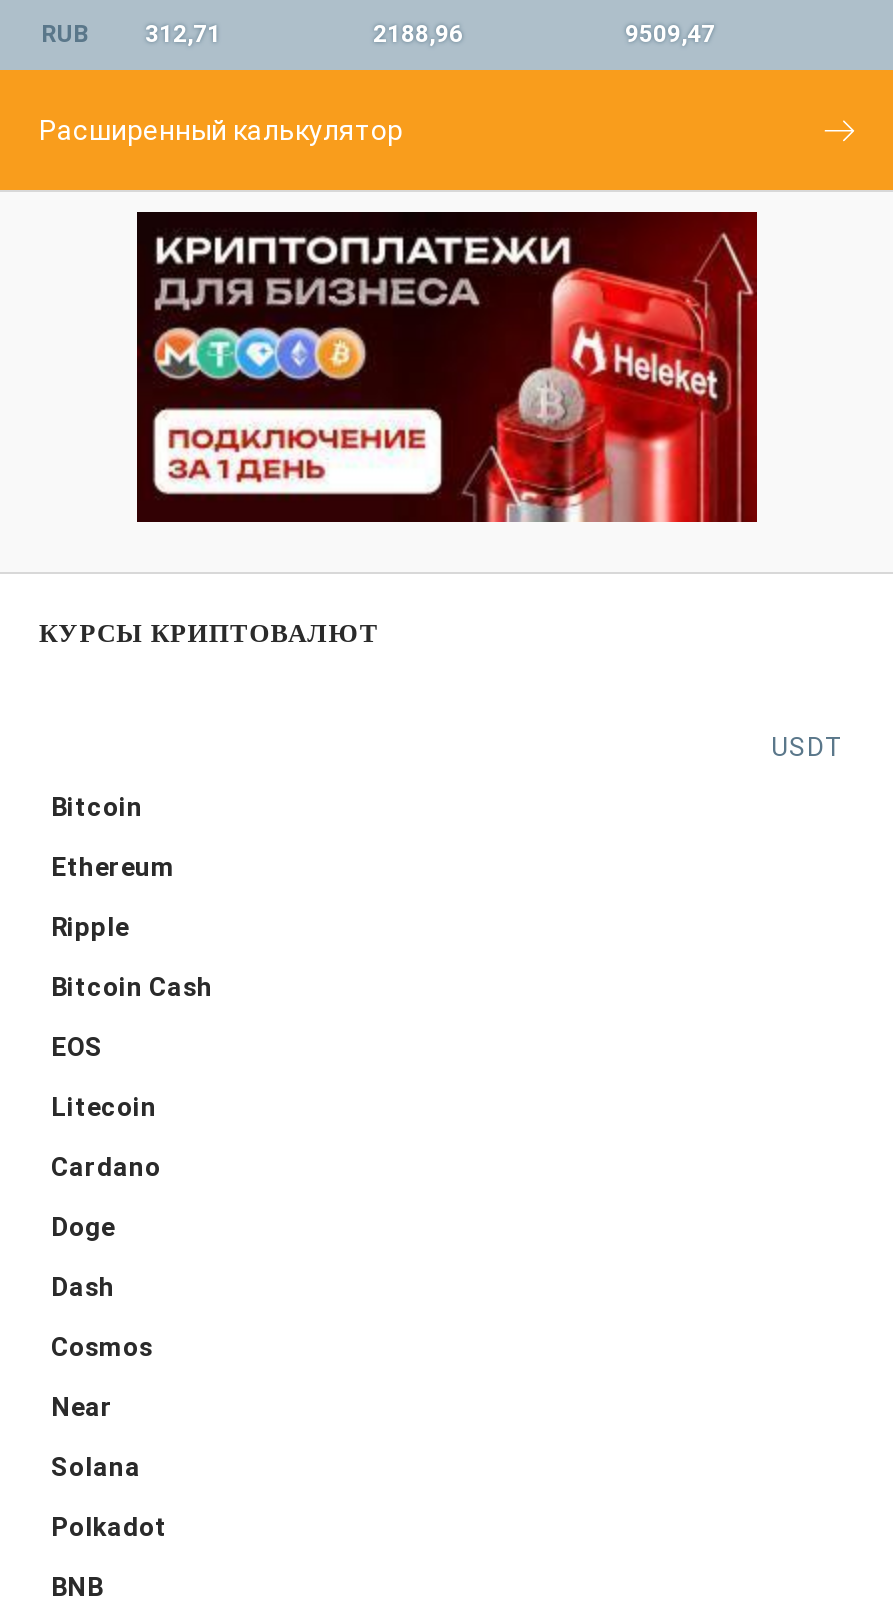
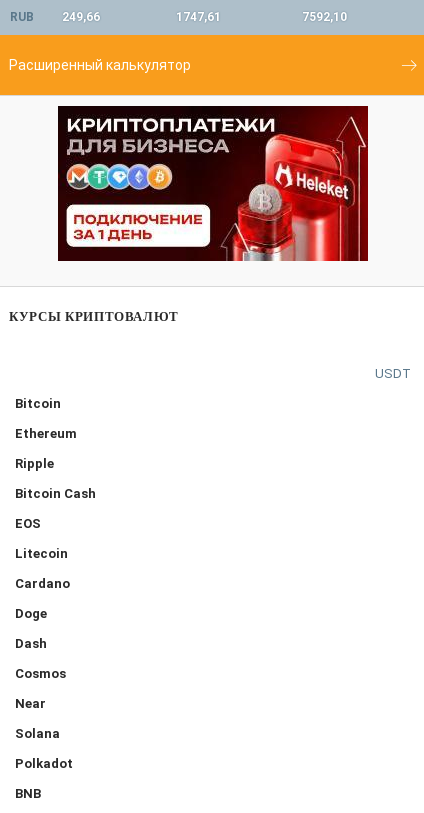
[41,19,221,47] RUB 312,71 -> [10,9,100,23] RUB 249,66
[373,19,463,47] 2188,96 -> [176,9,221,23] 1747,61
[625,19,715,47] 9509,47 -> [302,9,347,23] 7592,10

